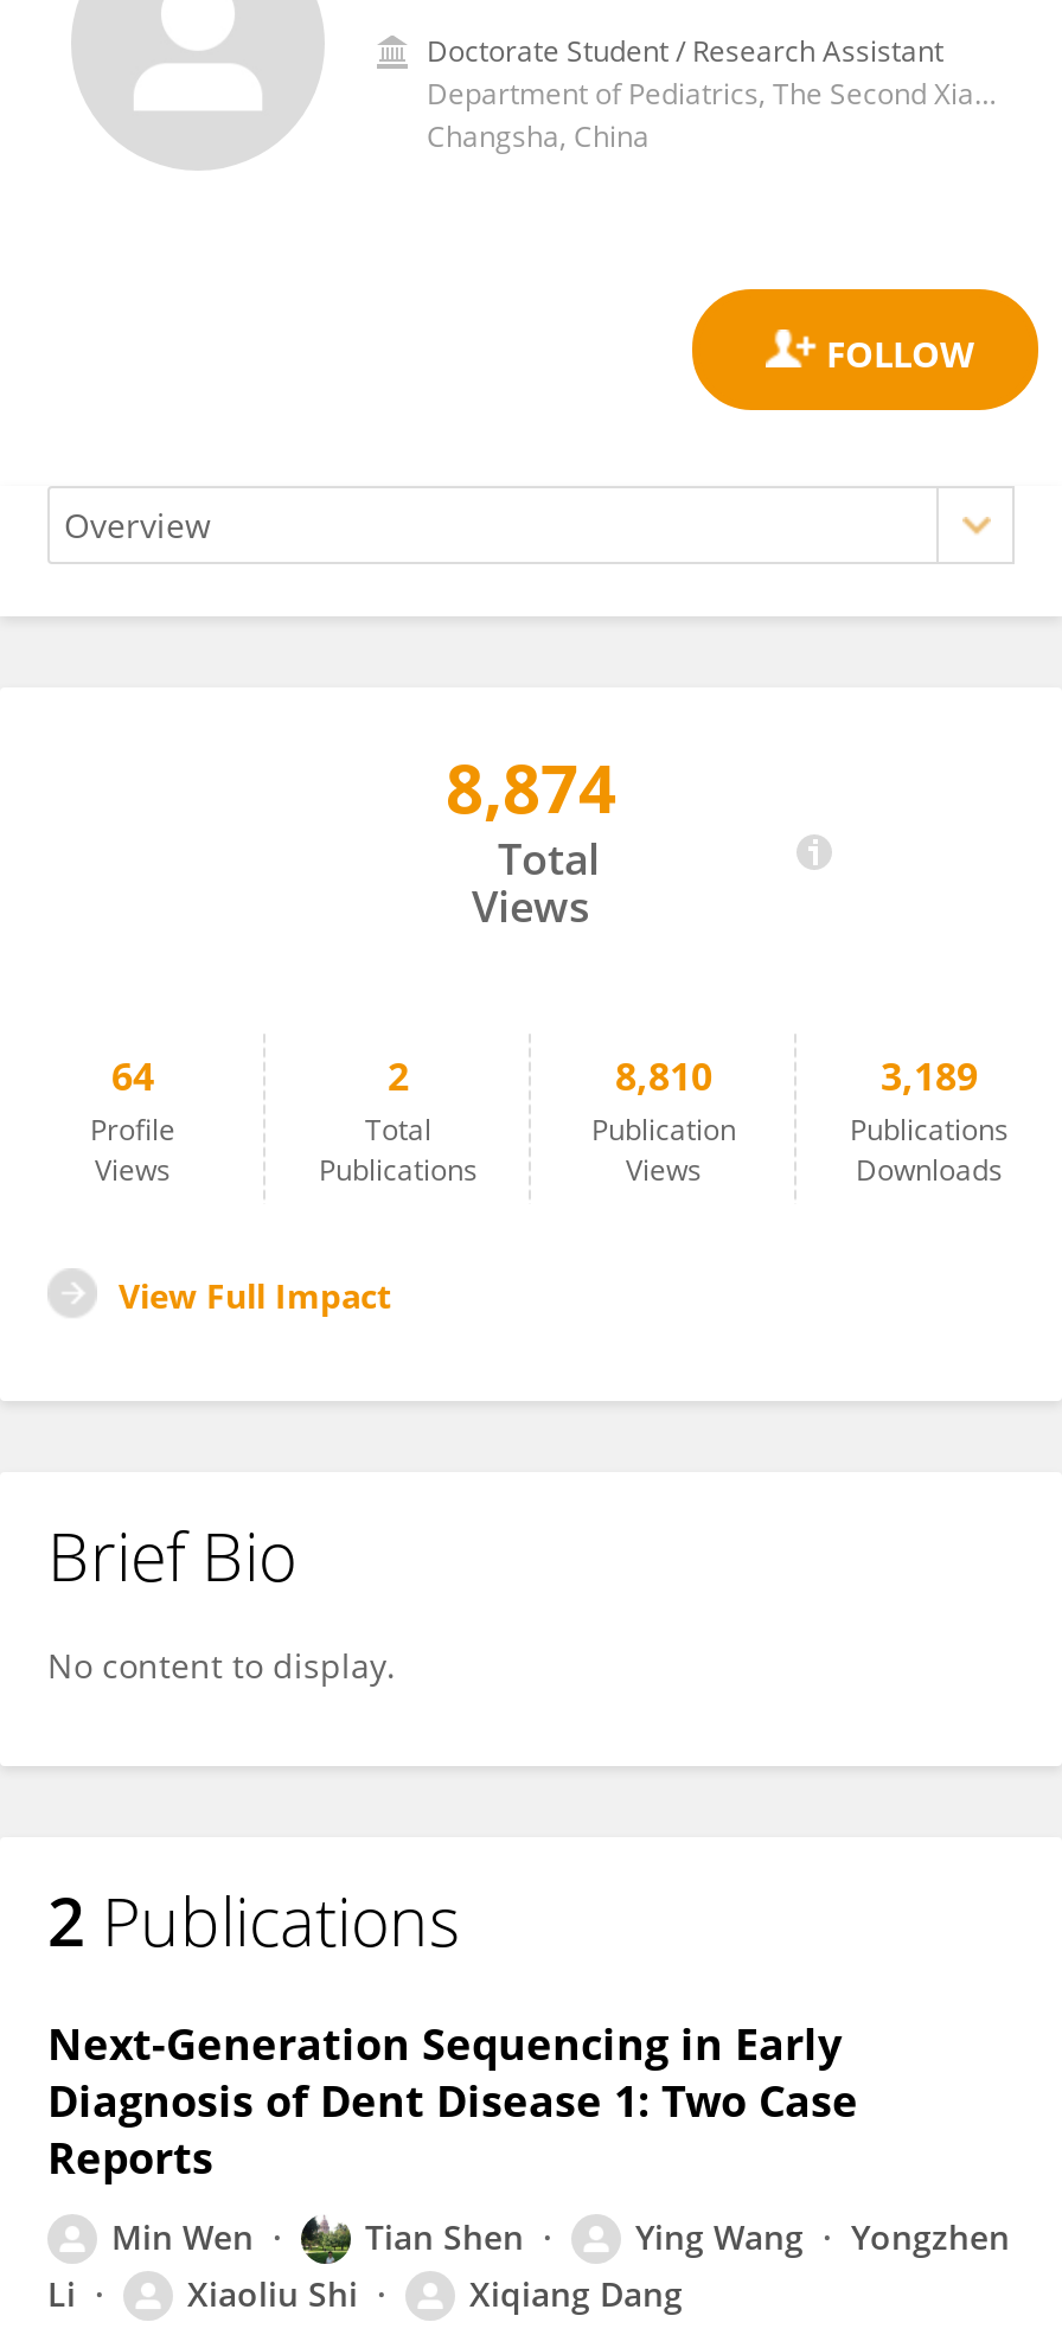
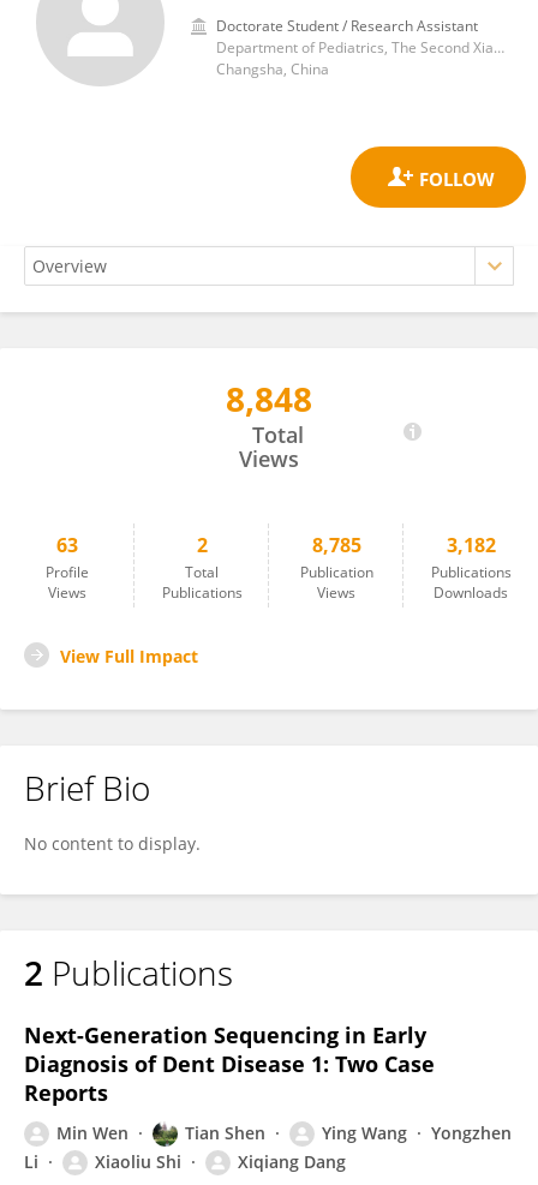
[446,742,616,832] 8,874 -> [226,376,312,421] 8,848
[111,1050,154,1102] 64 -> [56,532,78,558] 63
[615,1050,712,1102] 8,810 -> [312,532,361,558] 8,785
[881,1050,978,1102] 3,189 -> [446,532,495,558] 3,182

